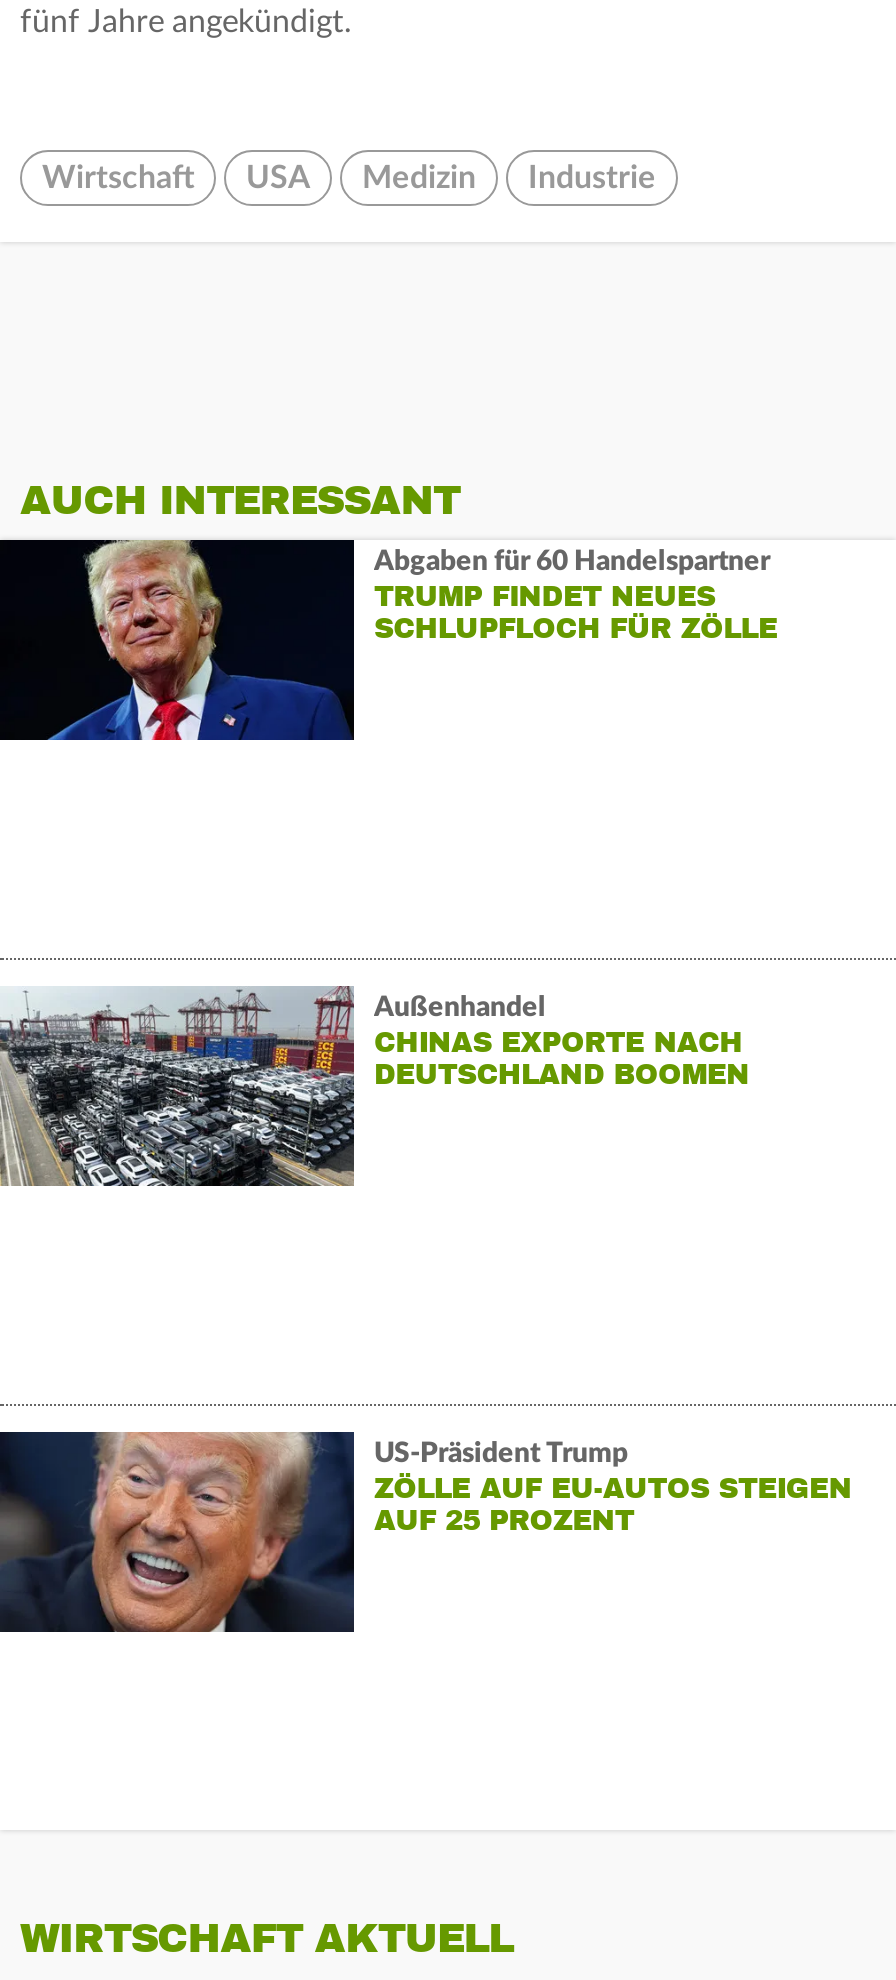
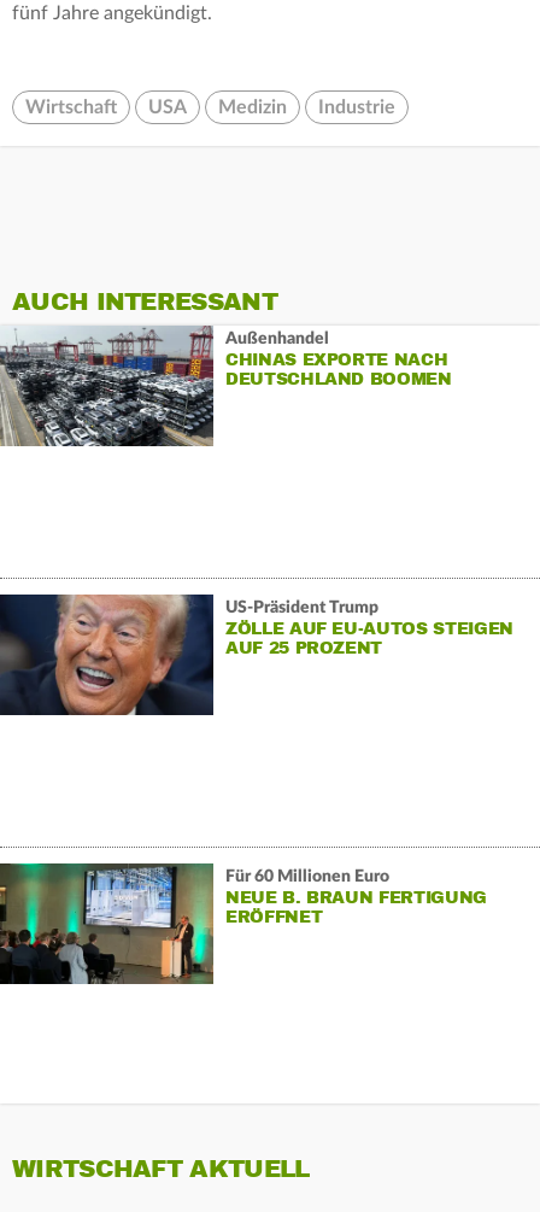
[6,538,777,742] [image] | Abgaben für 60 Handelspartner | TRUMP FINDET NEUES | SCHLUPFLOCH FÜR ZÖLLE -> none
moved [0,986,852,1537] -> [0,326,513,658]: [image] | Außenhandel | CHINAS EXPORTE NACH | DEUTSCHLAND BOOMEN | US-Präsident Trump | ZÖLLE AUF EU-AUTOS STEIGEN | AUF 25 PROZENT
none -> [4,862,487,985] [image] | Für 60 Millionen Euro | NEUE B. BRAUN FERTIGUNG | ERÖFFNET

